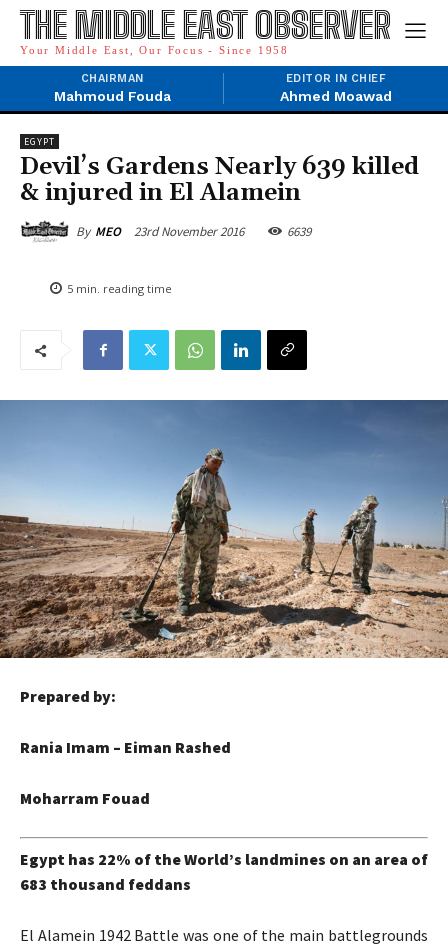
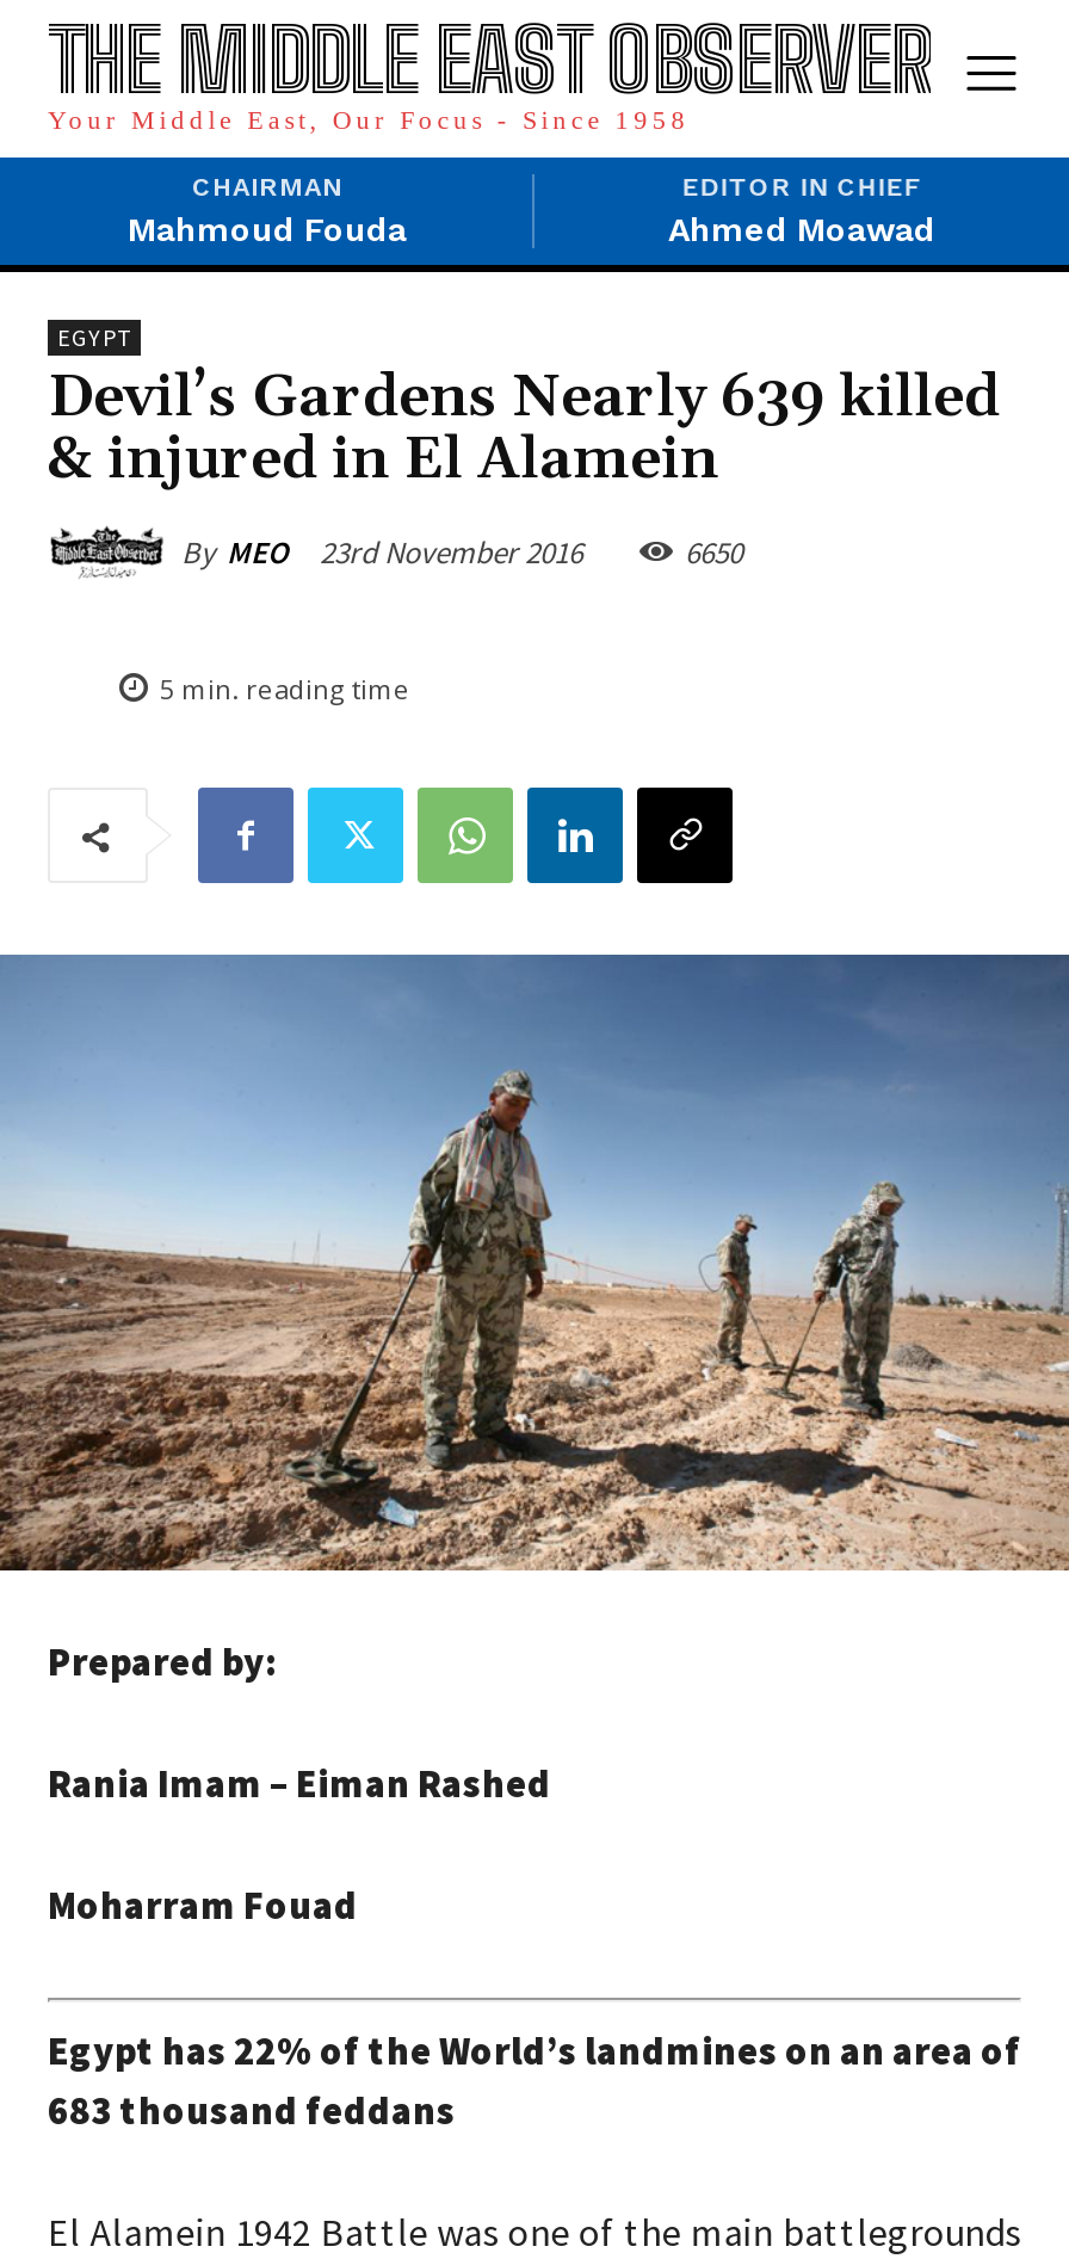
[287,223,311,240] 6639 -> [685,532,742,573] 6650

